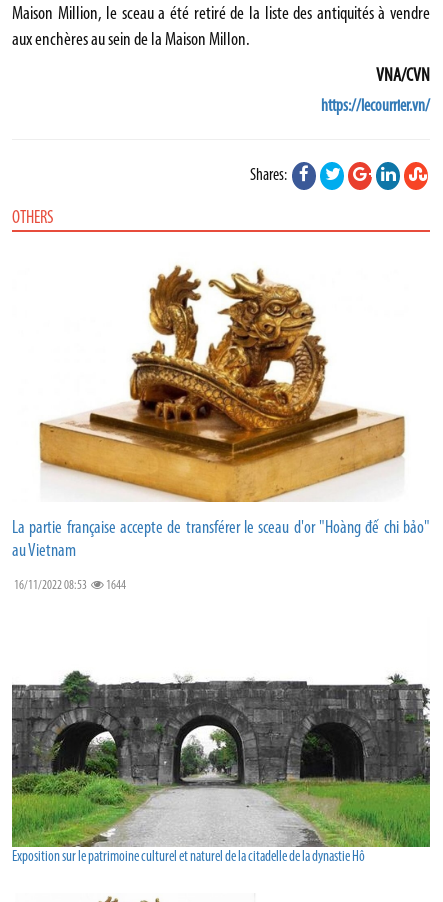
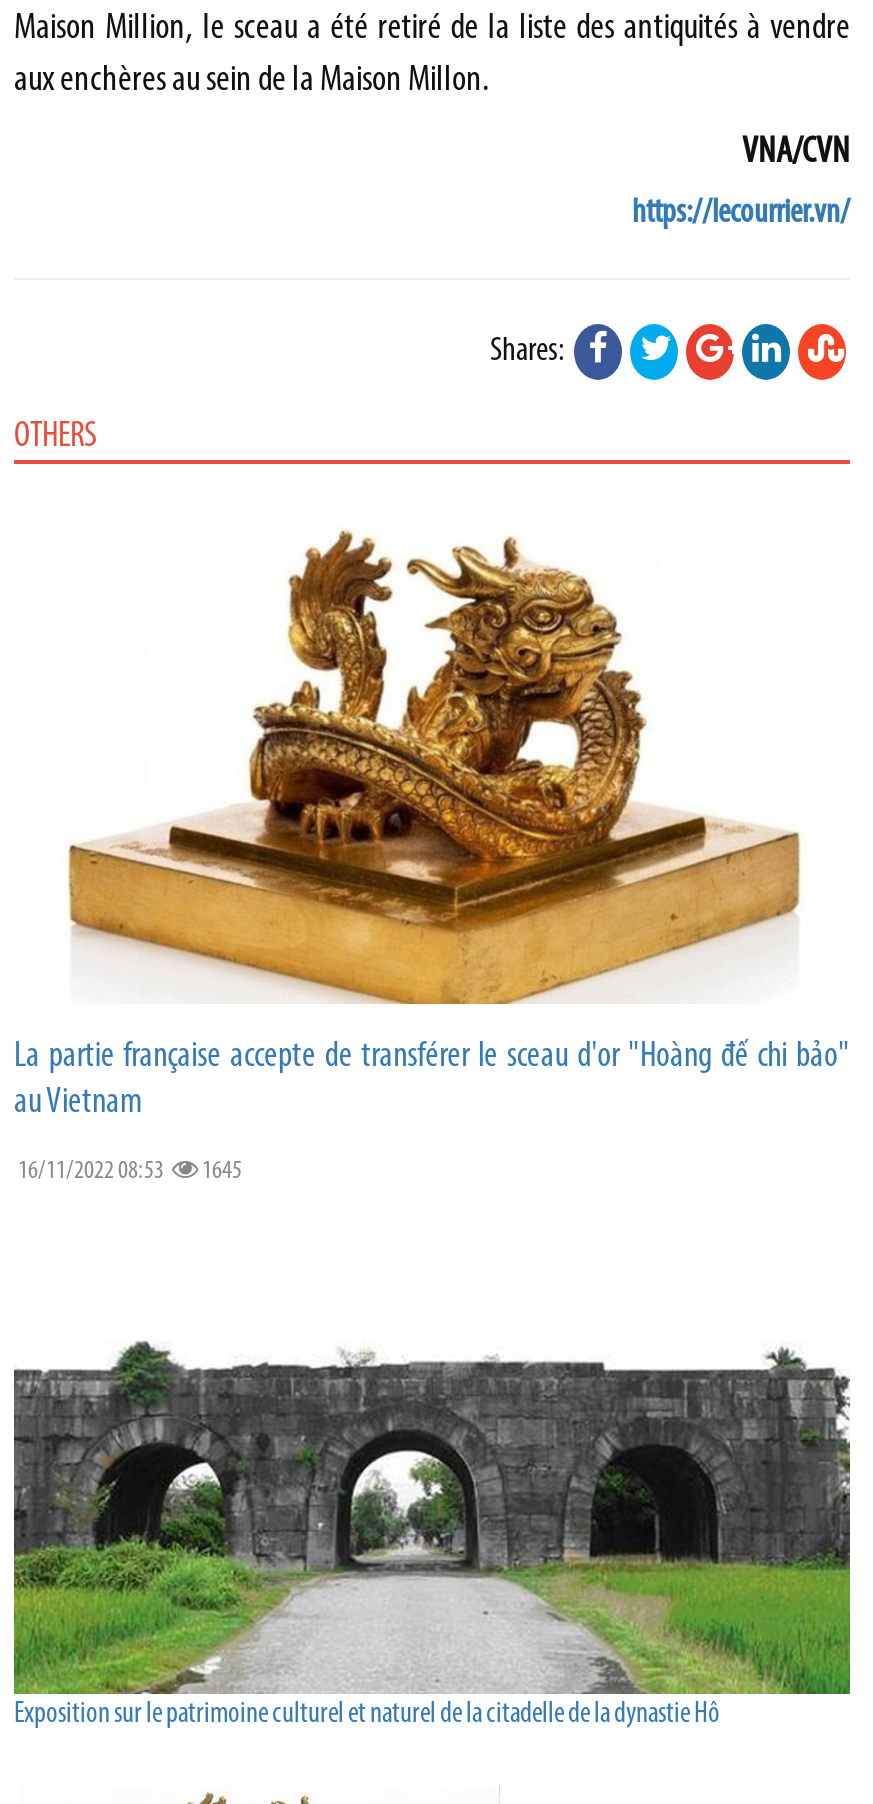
[14,579,126,592] 16/11/2022 08:53 1644 -> [18,1158,242,1184] 16/11/2022 08:53 1645

